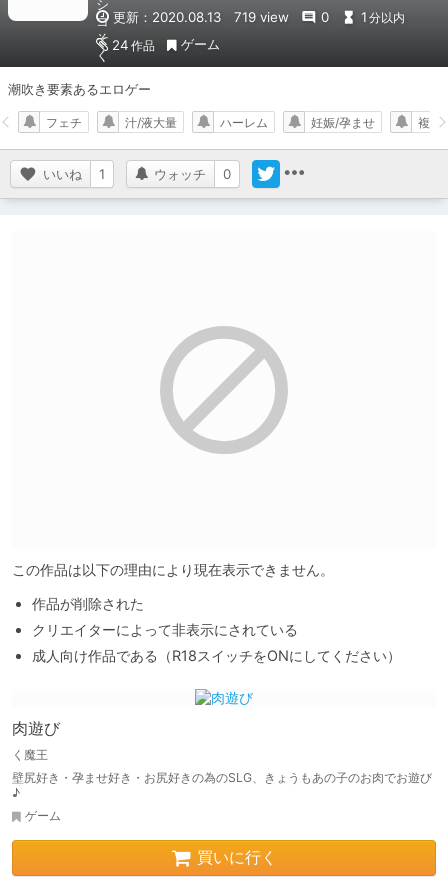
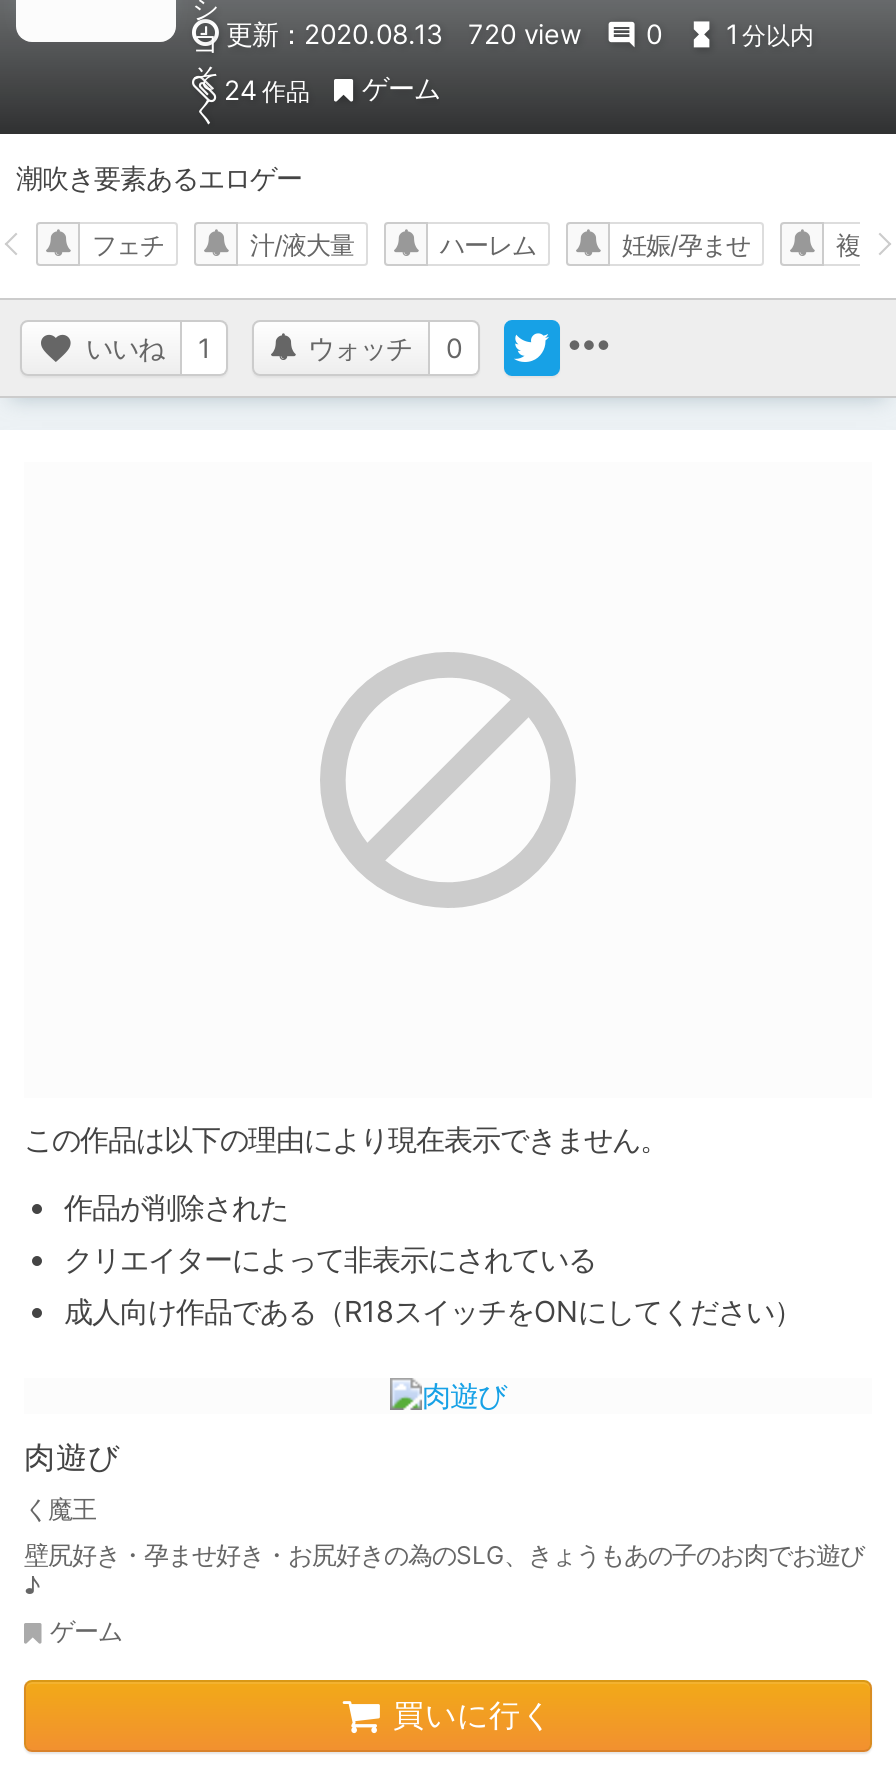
[113,9,405,25] 更新：2020.08.13 719 view 0 1 分以内 -> [226,17,814,49] 更新：2020.08.13 720 view 0 1 分以内

